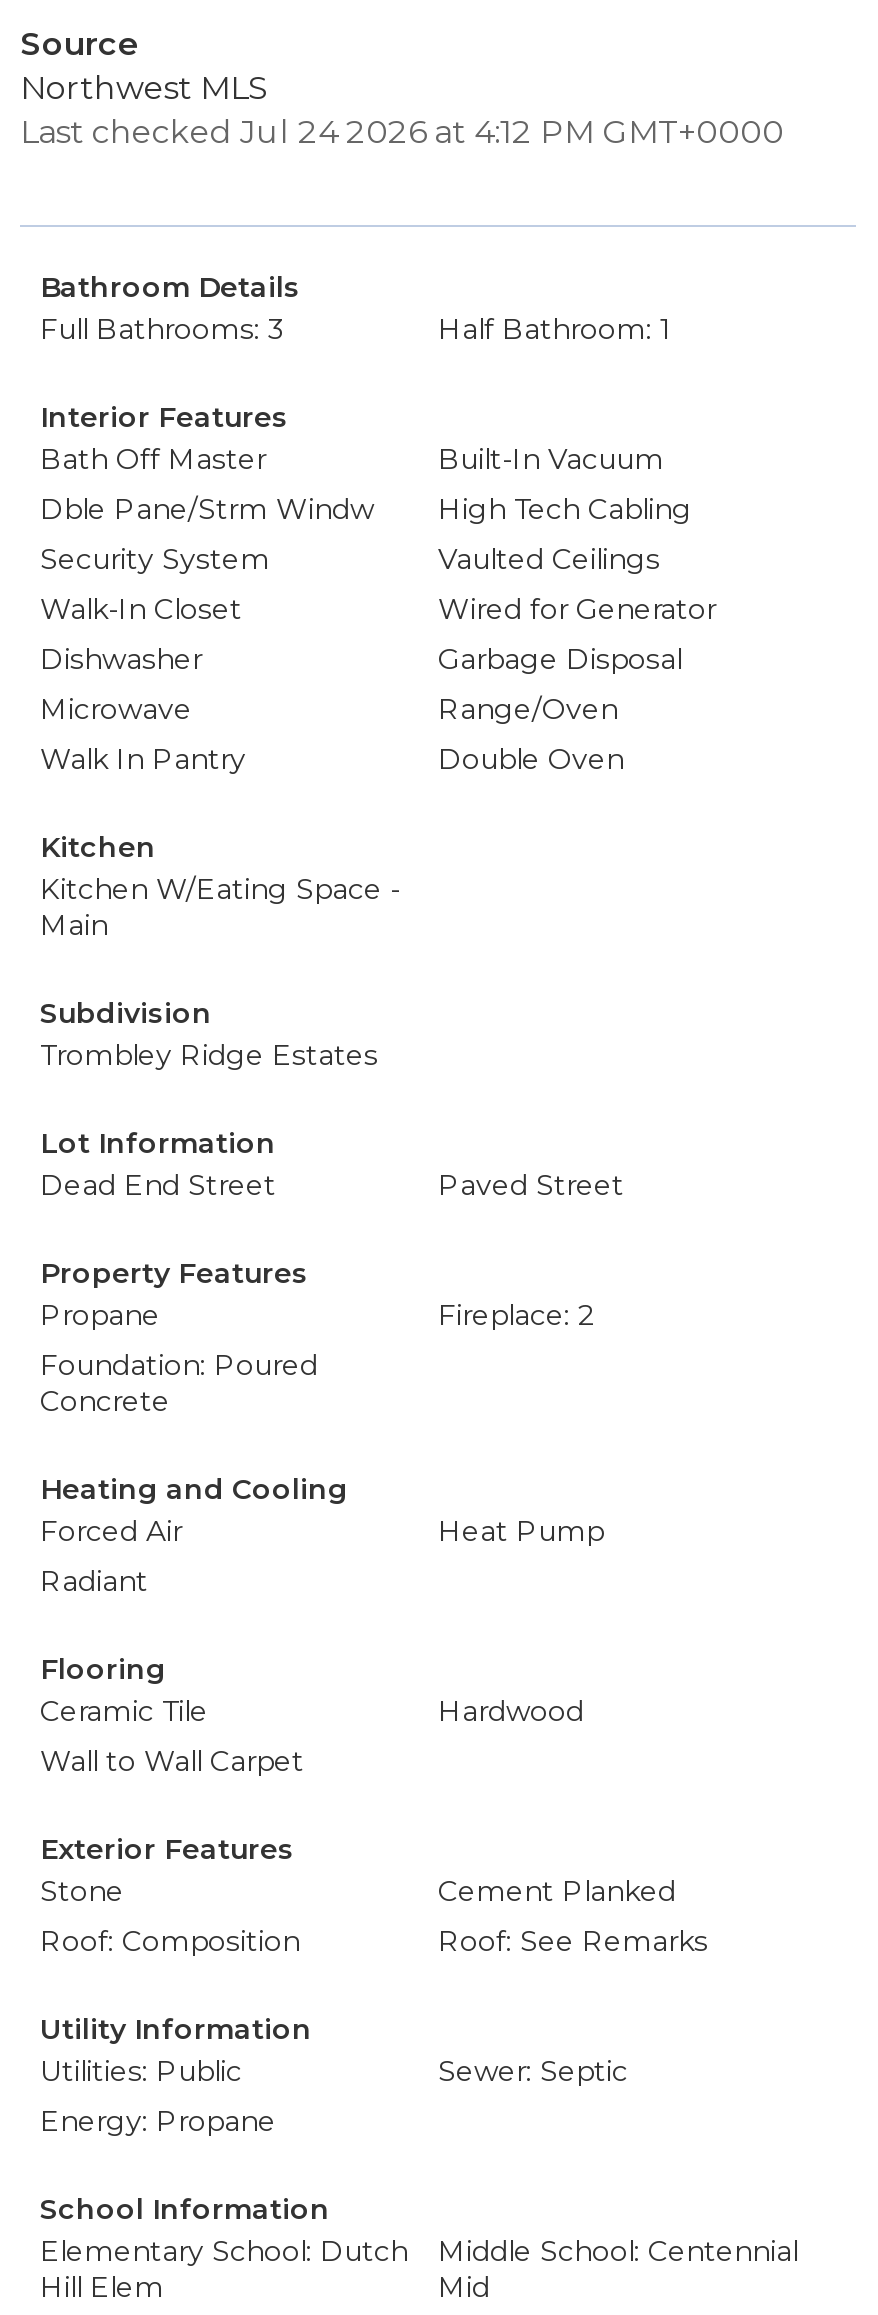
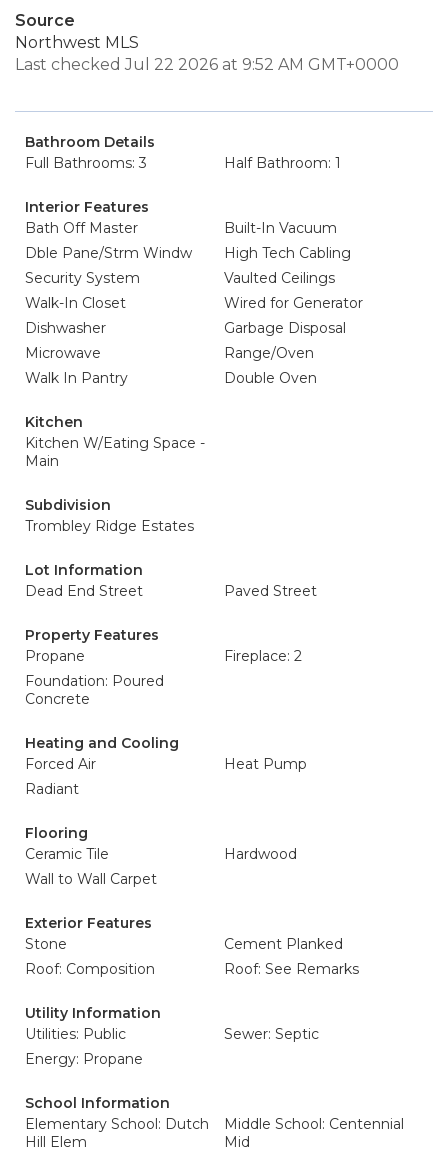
[20,113,784,151] Last checked Jul 24 2026 at 4:12 PM GMT+0000 -> [15,55,399,74] Last checked Jul 22 2026 at 9:52 AM GMT+0000

